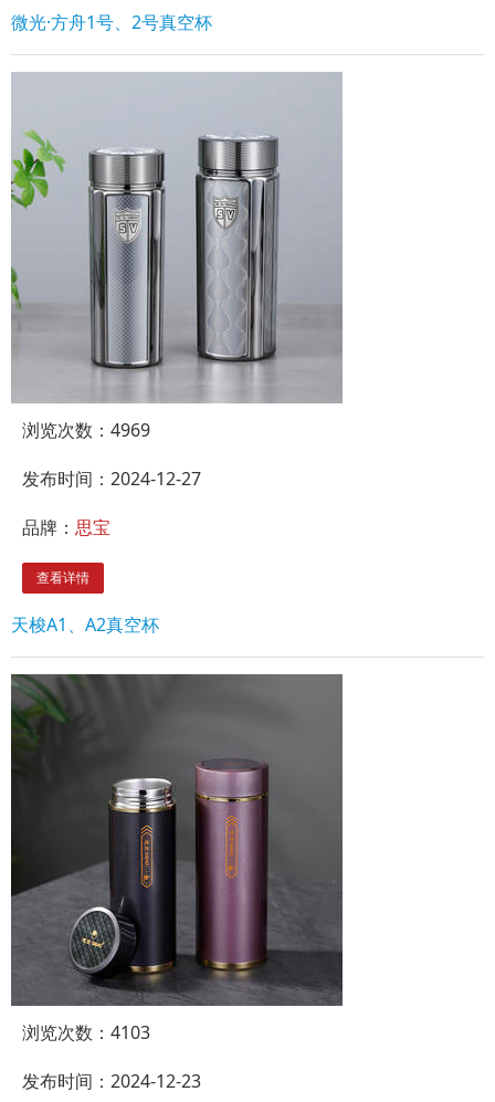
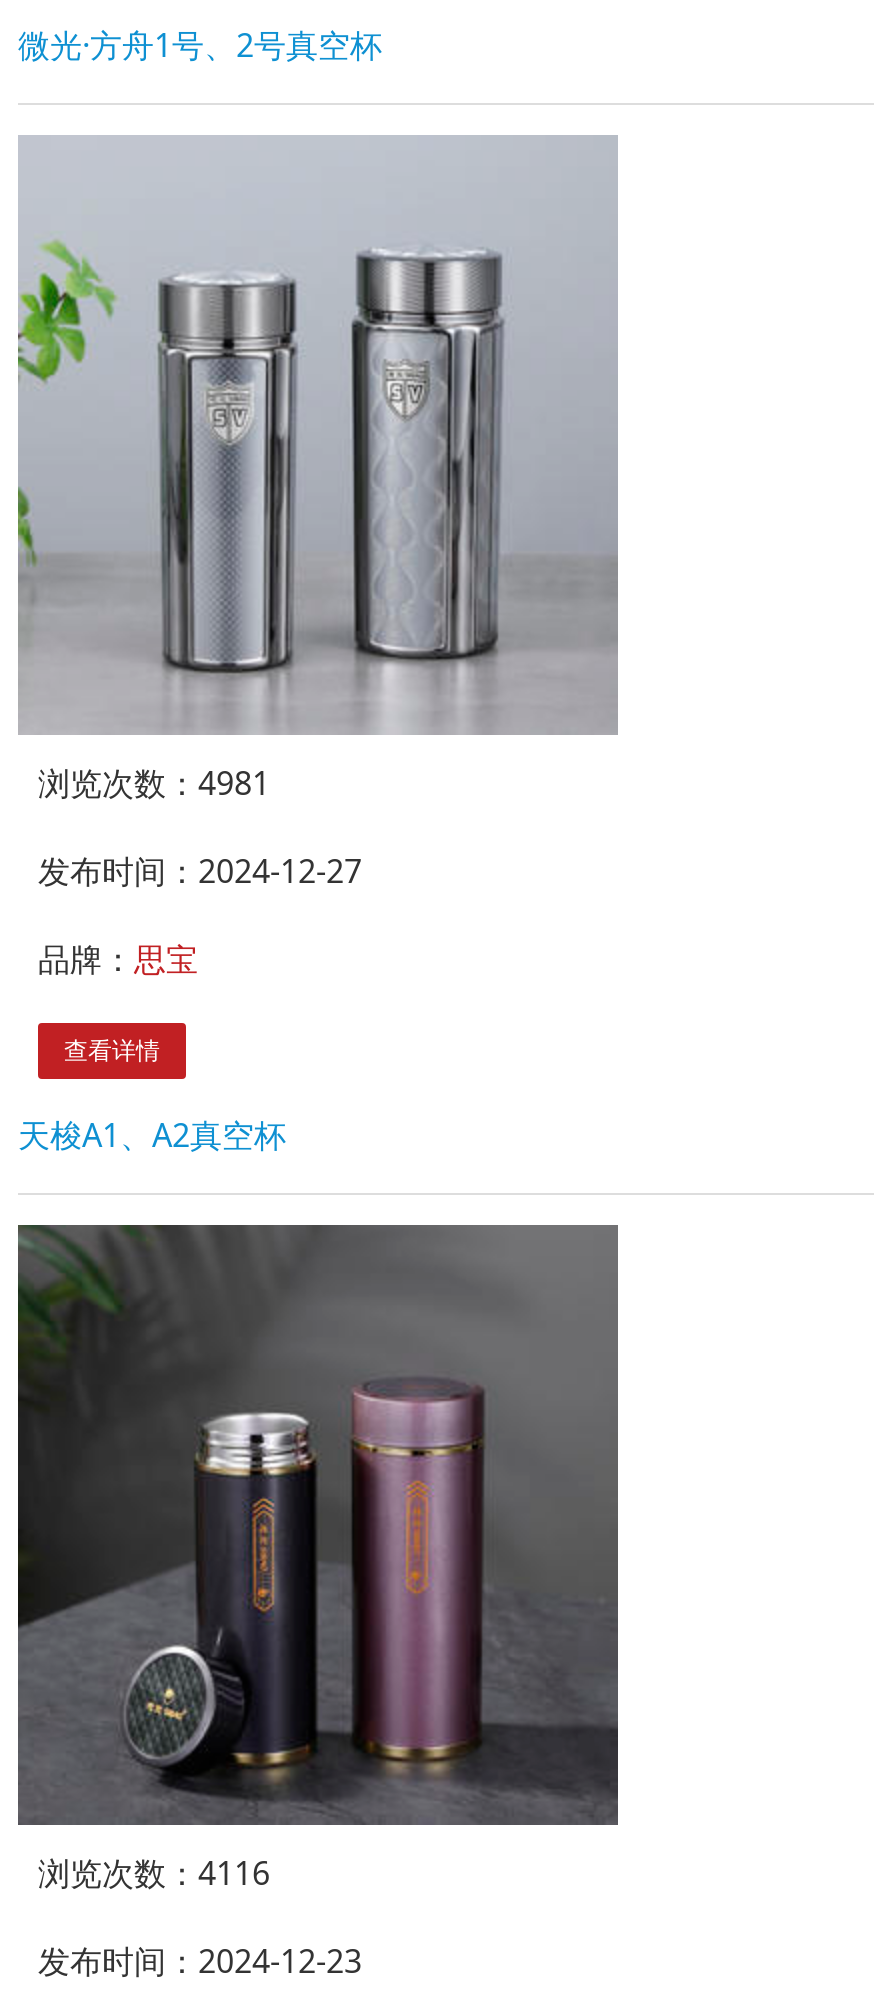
[22,418,150,442] 浏览次数：4969 -> [38,761,270,805] 浏览次数：4981
[22,1020,150,1044] 浏览次数：4103 -> [38,1851,270,1895] 浏览次数：4116

